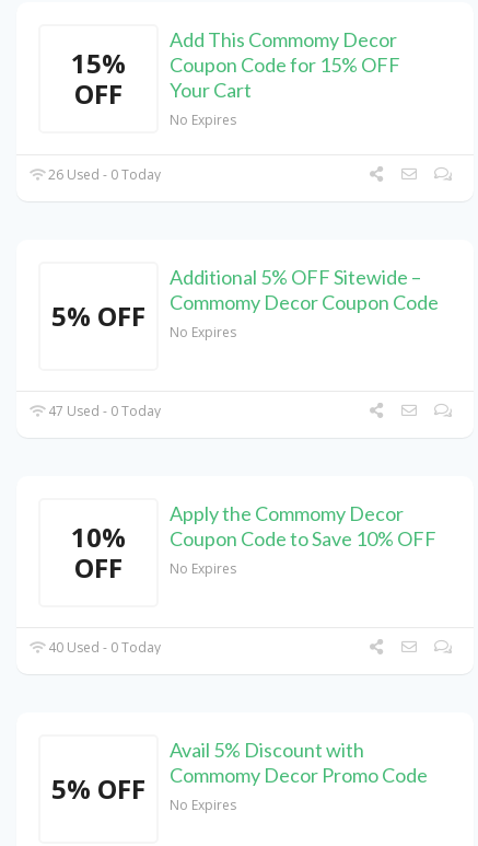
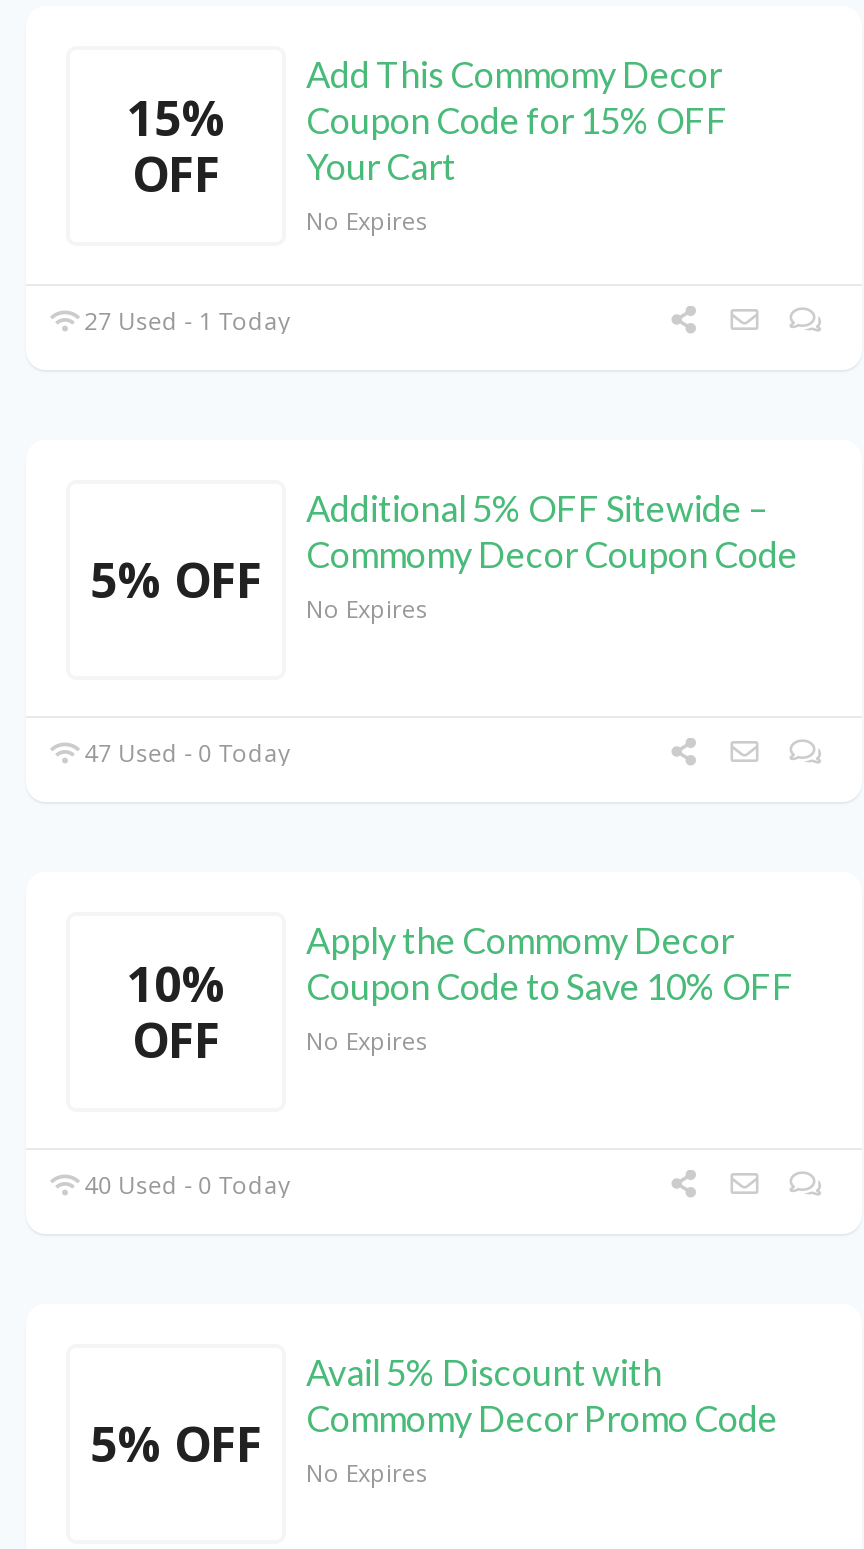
[45,165,161,184] 26 Used - 0 Today -> [78,304,290,338] 27 Used - 1 Today

